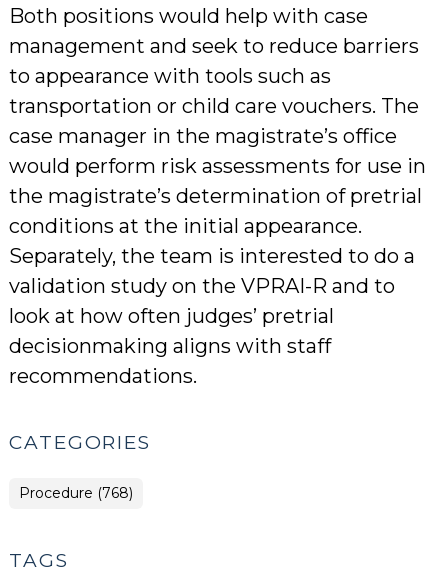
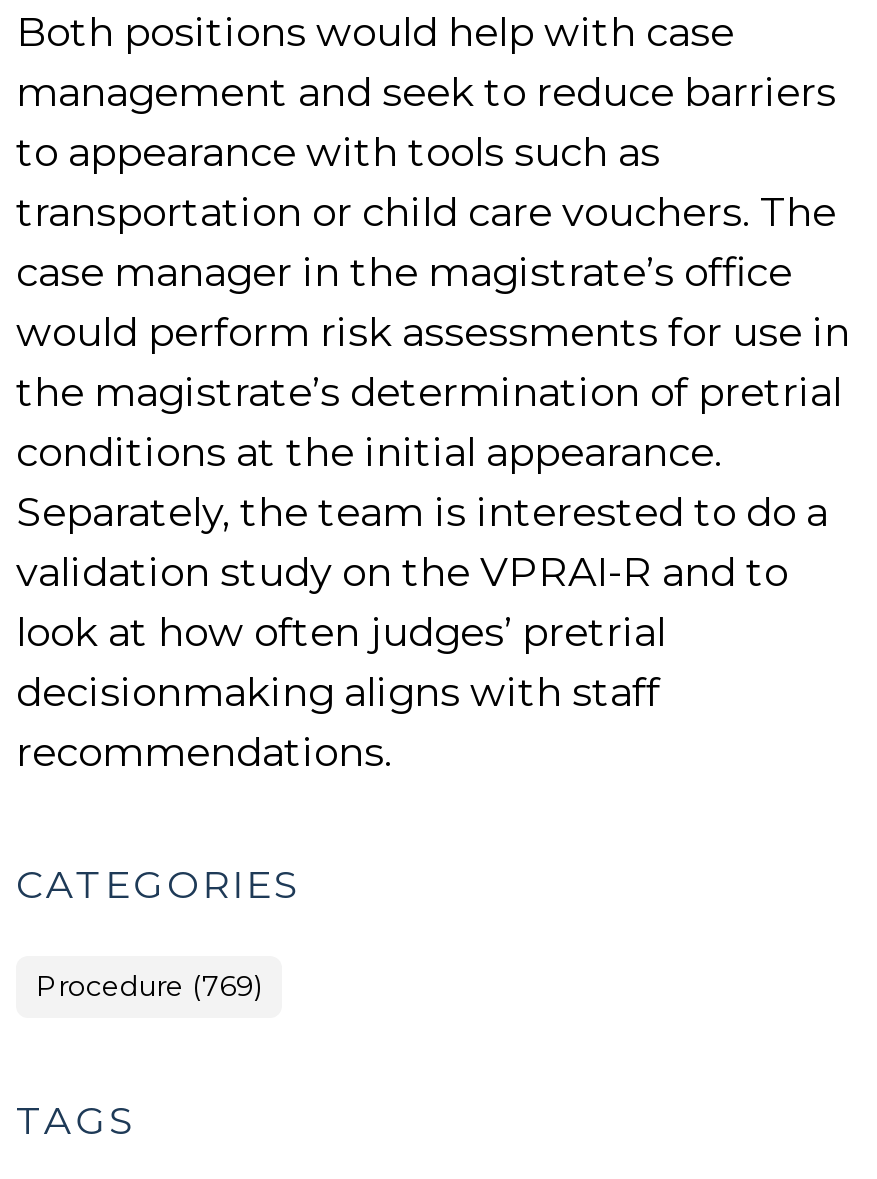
[19,484,133,502] Procedure (768) -> [36,967,262,1003] Procedure (769)

